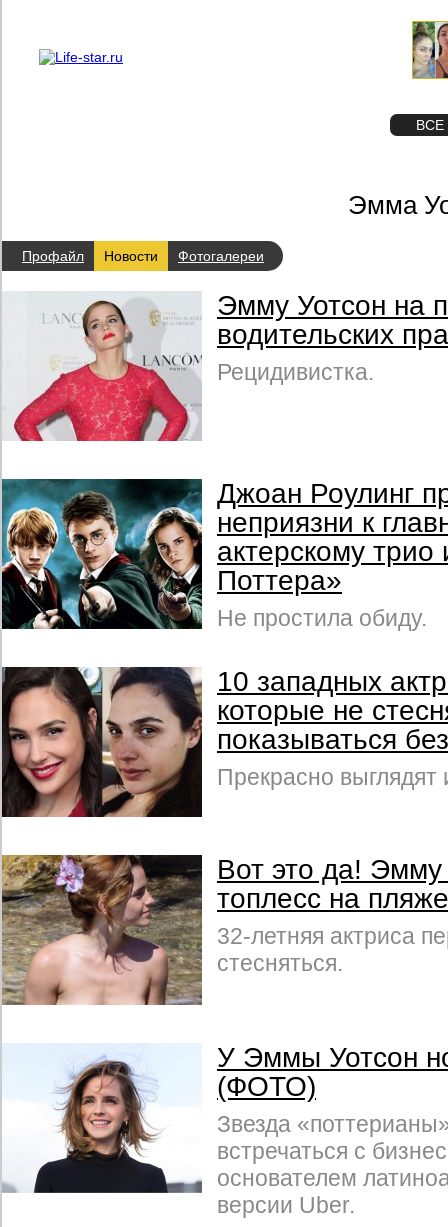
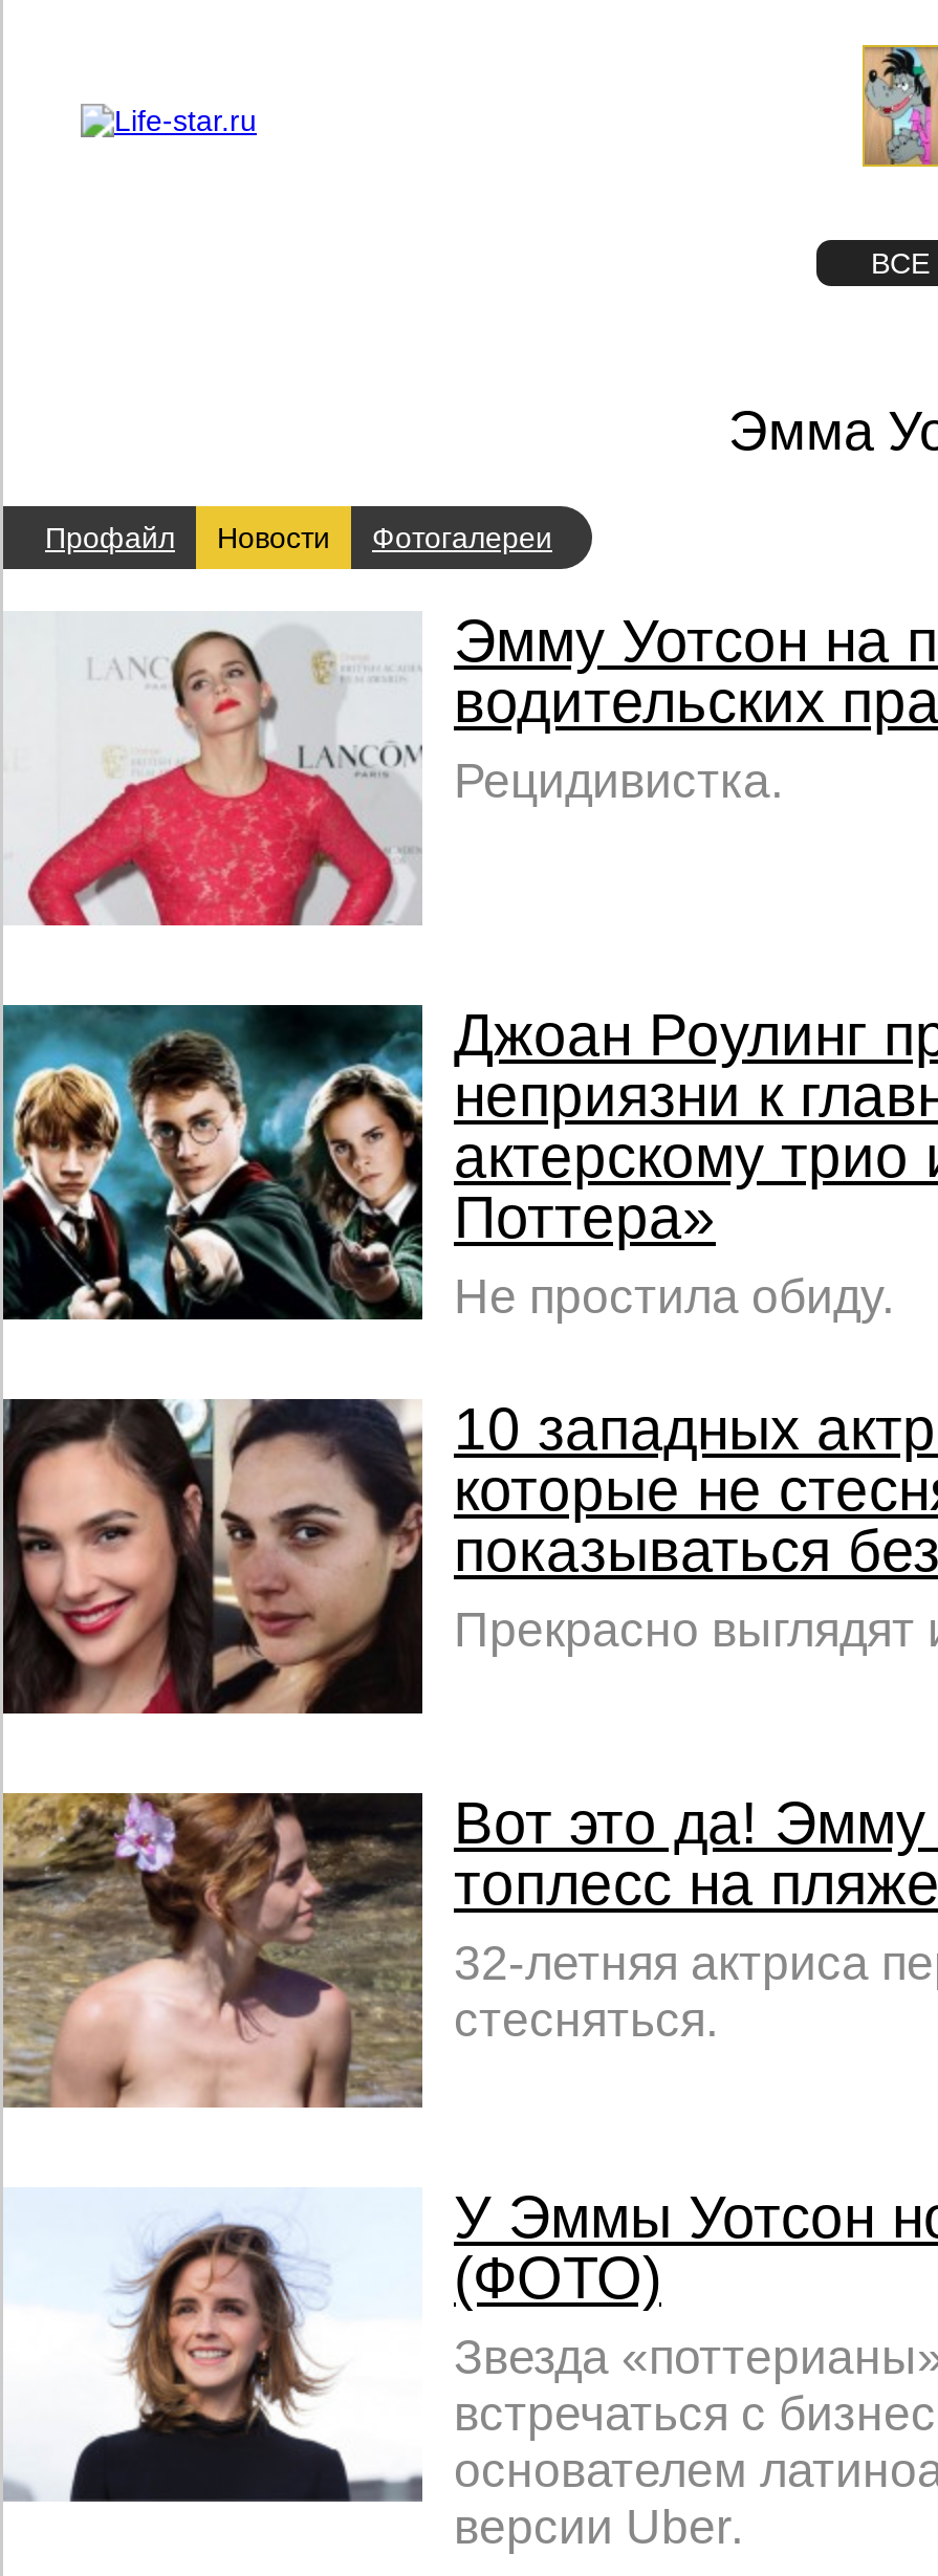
[412,21,445,79] [image] -> [863,45,932,167] [image]

